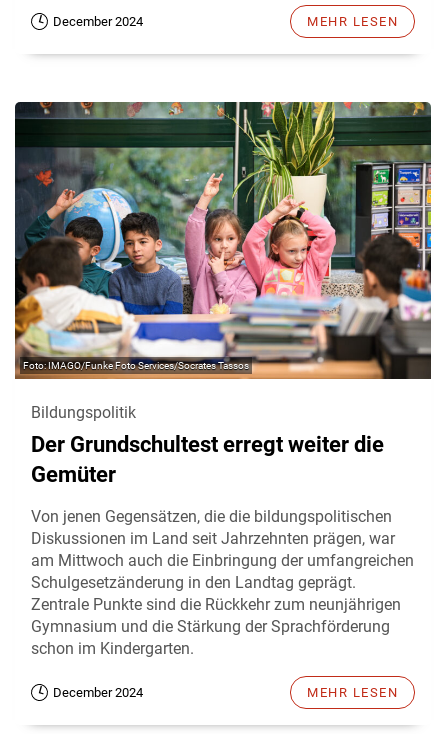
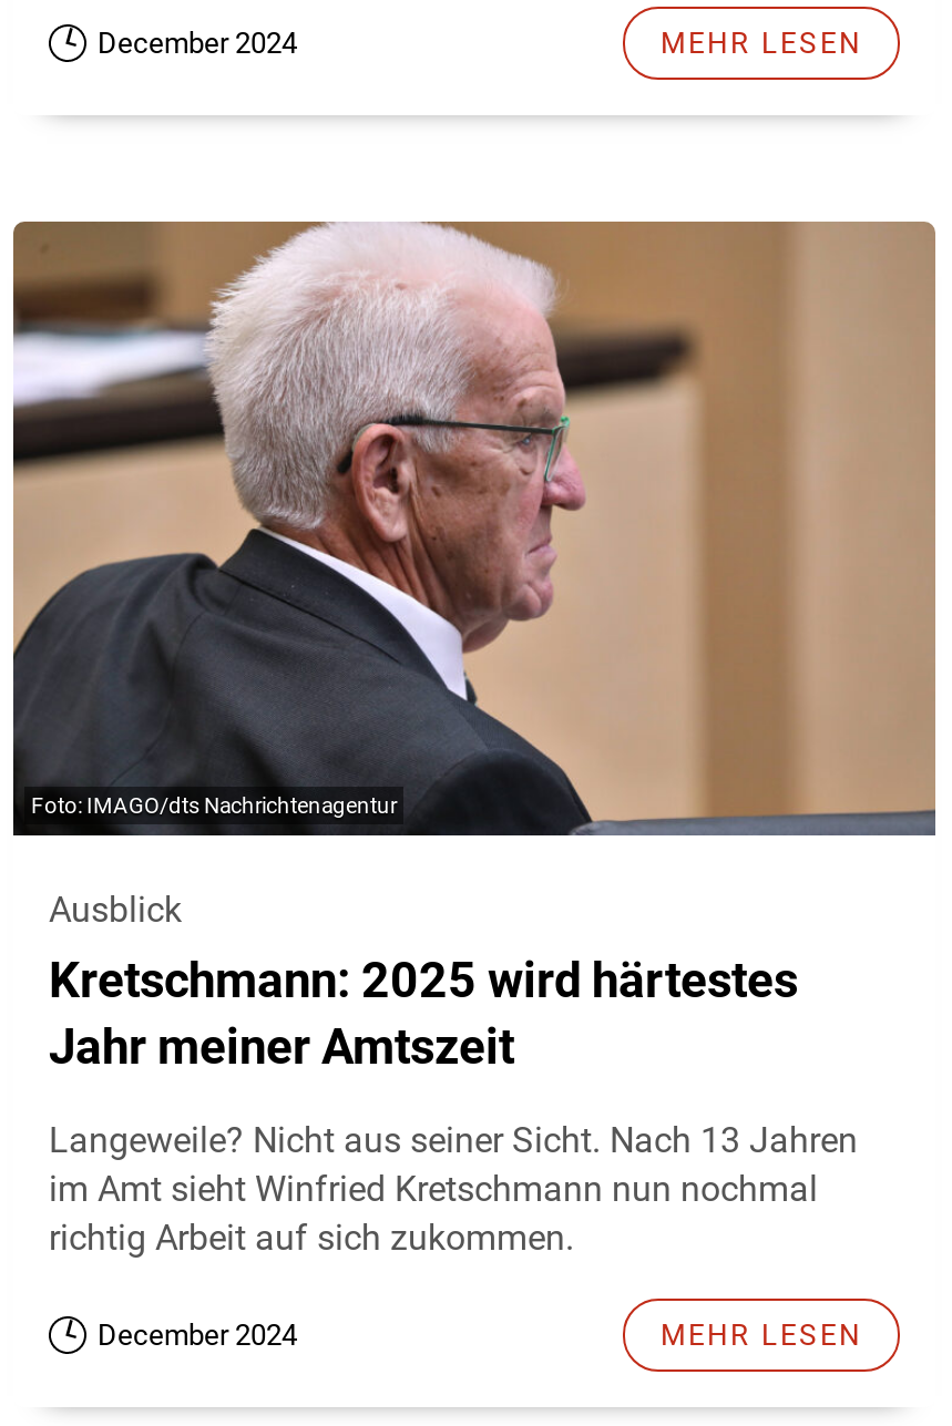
[14,101,432,380] [image] | IMAGO/Funke Foto Services/Socrates Tassos -> [11,220,938,837] [image] | IMAGO/dts Nachrichtenagentur
[31,403,384,487] Bildungspolitik | Der Grundschultest erregt weiter die | Gemüter -> [49,889,798,1075] Ausblick | Kretschmann: 2025 wird härtestes | Jahr meiner Amtszeit
[31,507,414,658] Von jenen Gegensätzen, die die bildungspolitischen | Diskussionen im Land seit Jahrzehnten prägen, war | am Mittwoch auch die Einbringung der umfangreichen | Schulgesetzänderung in den Landtag geprägt. | Zentrale Punkte sind die Rückkehr zum neunjährigen | Gymnasium und die Stärkung der Sprachförderung | schon im Kindergarten. -> [49,1120,858,1259] Langeweile? Nicht aus seiner Sicht. Nach 13 Jahren | im Amt sieht Winfried Kretschmann nun nochmal | richtig Arbeit auf sich zukommen.

